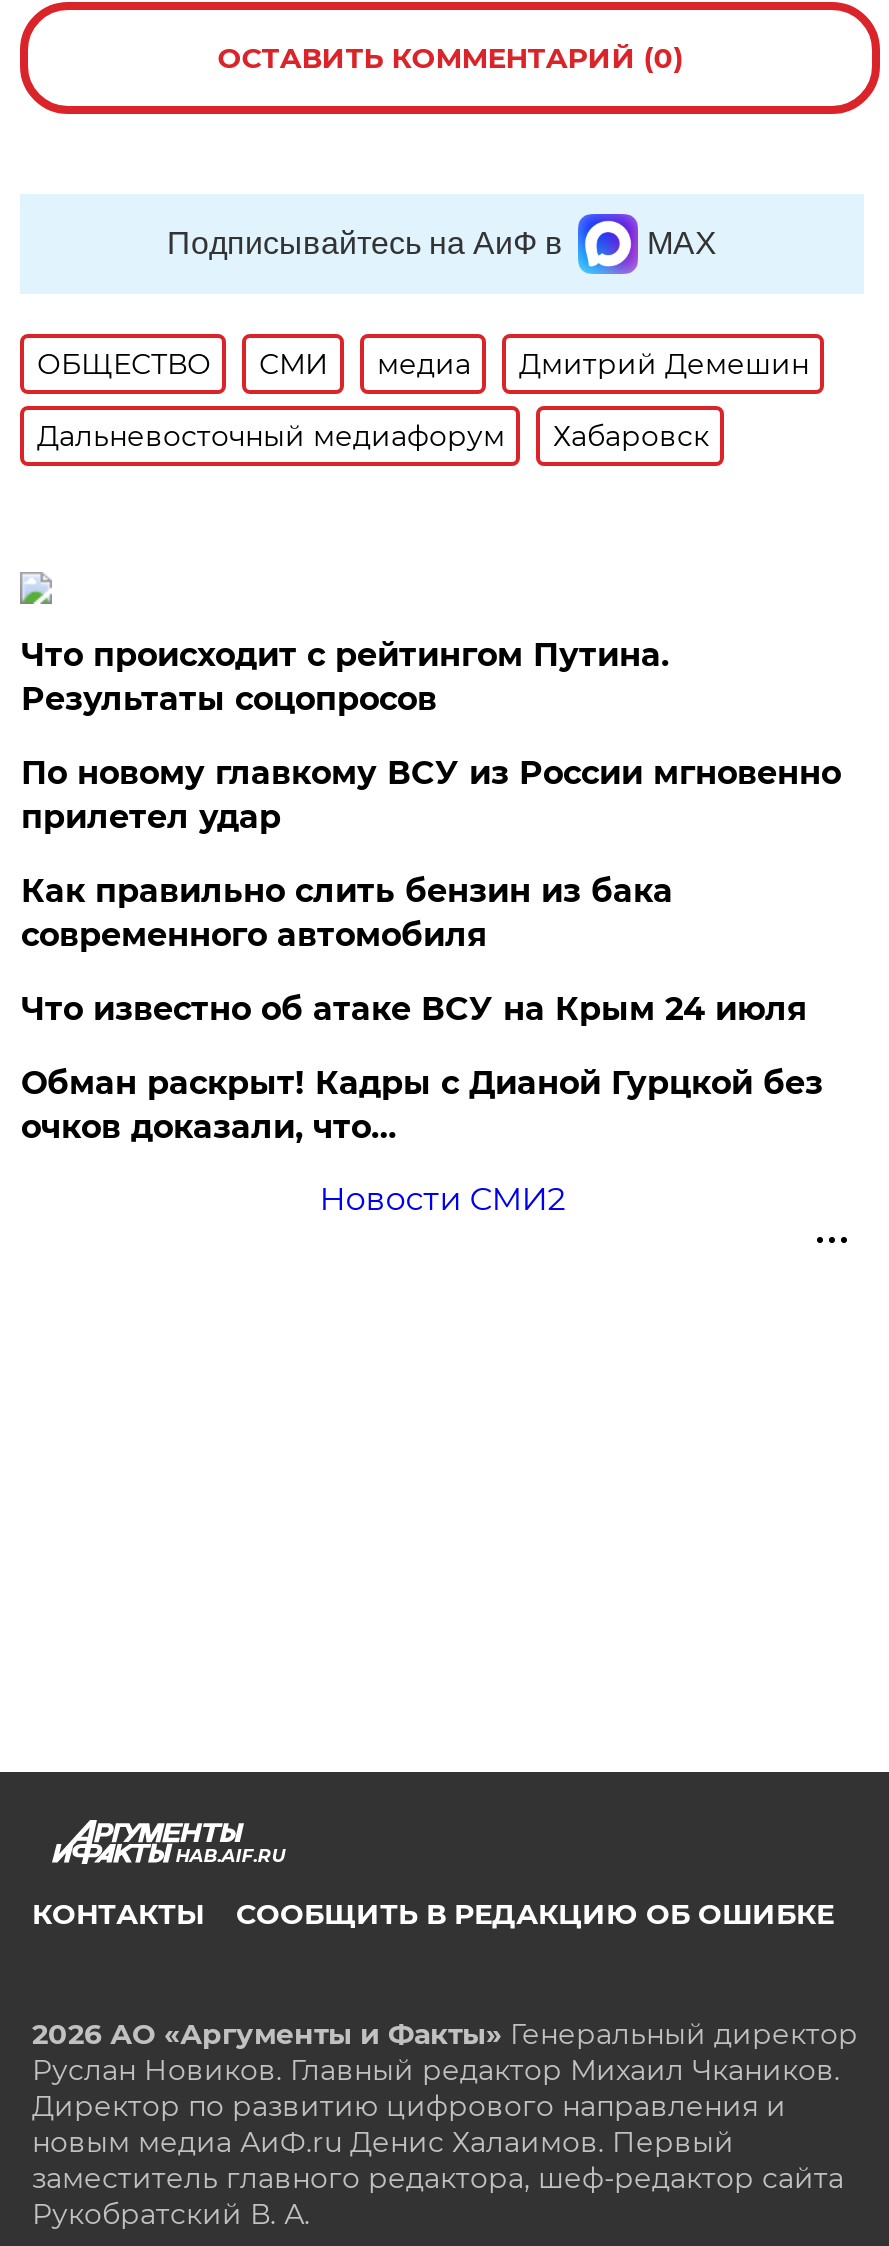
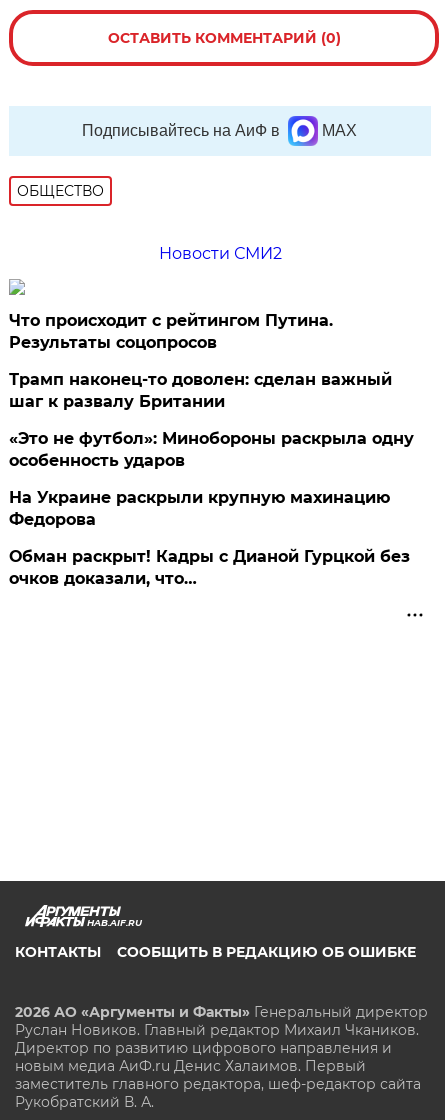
[37,347,809,455] СМИ | медиа | Дмитрий Демешин | Дальневосточный медиафорум | Хабаровск -> [159,244,282,263] Новости СМИ2
[21,755,841,837] По новому главкому ВСУ из России мгновенно | прилетел удар -> [9,370,392,411] Трамп наконец-то доволен: сделан важный | шаг к развалу Британии
[21,873,673,955] Как правильно слить бензин из бака | современного автомобиля -> [9,429,414,470] «Это не футбол»: Минобороны раскрыла одну | особенность ударов
[21,991,807,1029] Что известно об атаке ВСУ на Крым 24 июля -> [9,488,390,529] На Украине раскрыли крупную махинацию | Федорова
[319,1181,565,1219] Новости СМИ2 -> none

